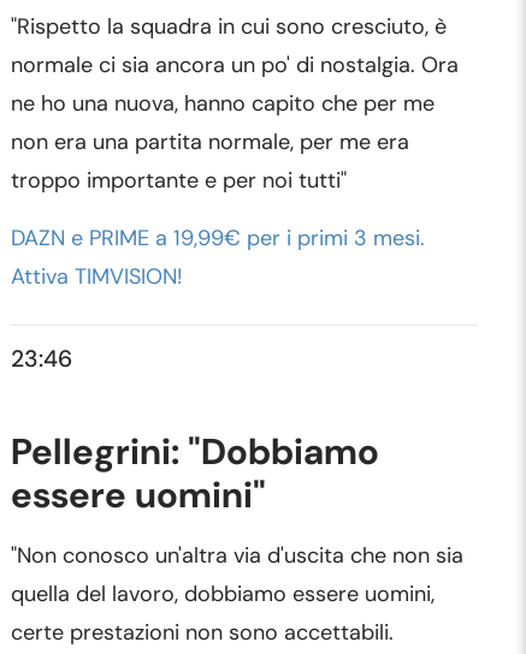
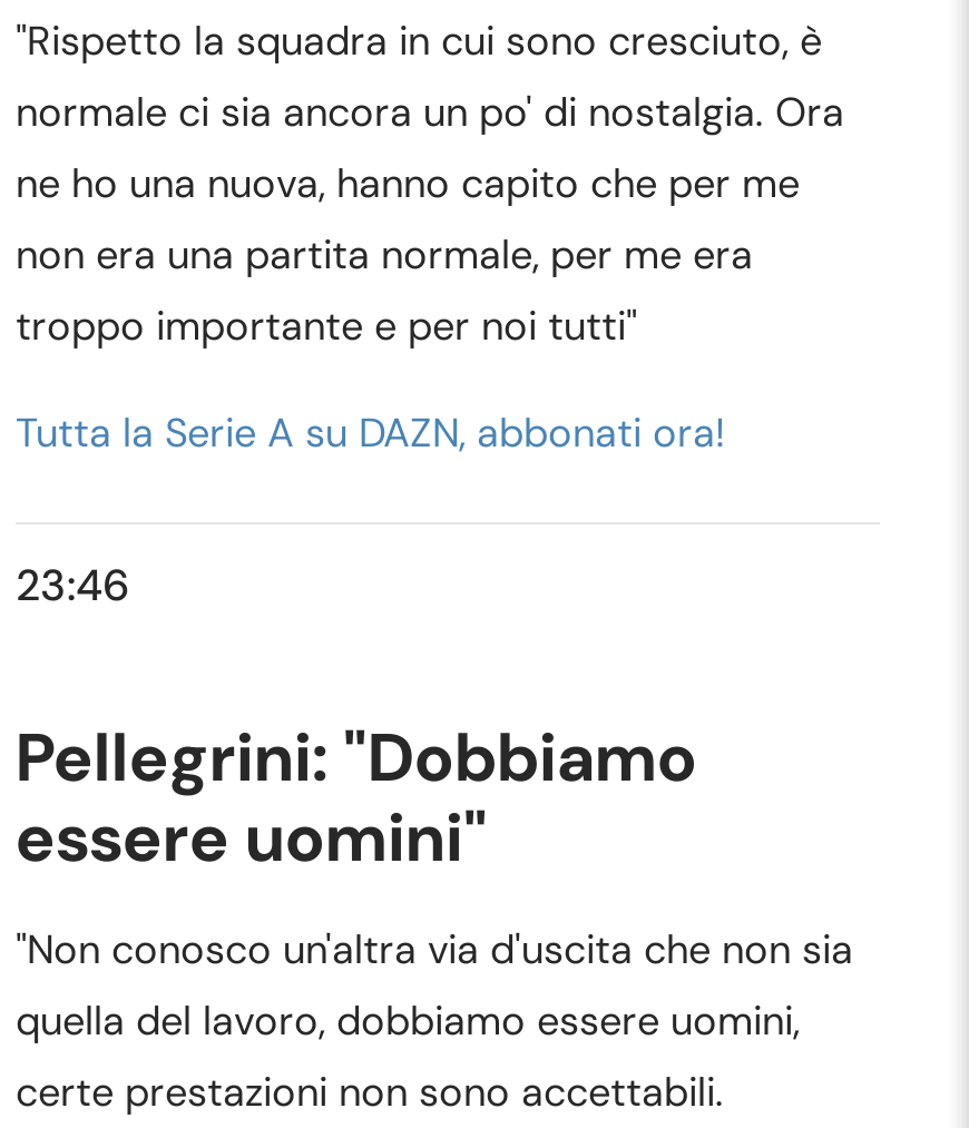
[11,223,425,290] DAZN e PRIME a 19,99€ per i primi 3 mesi. | Attiva TIMVISION! -> [16,406,724,459] Tutta la Serie A su DAZN, abbonati ora!

